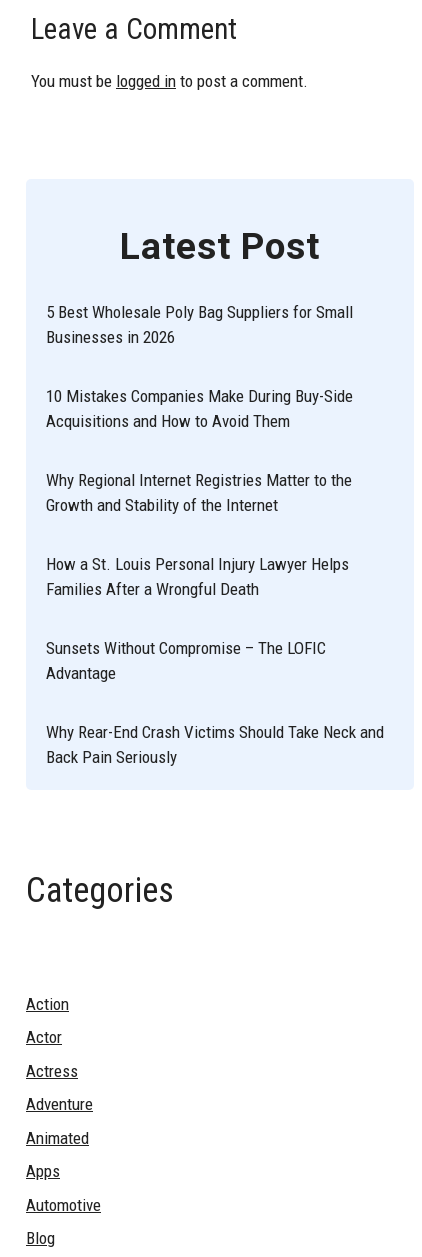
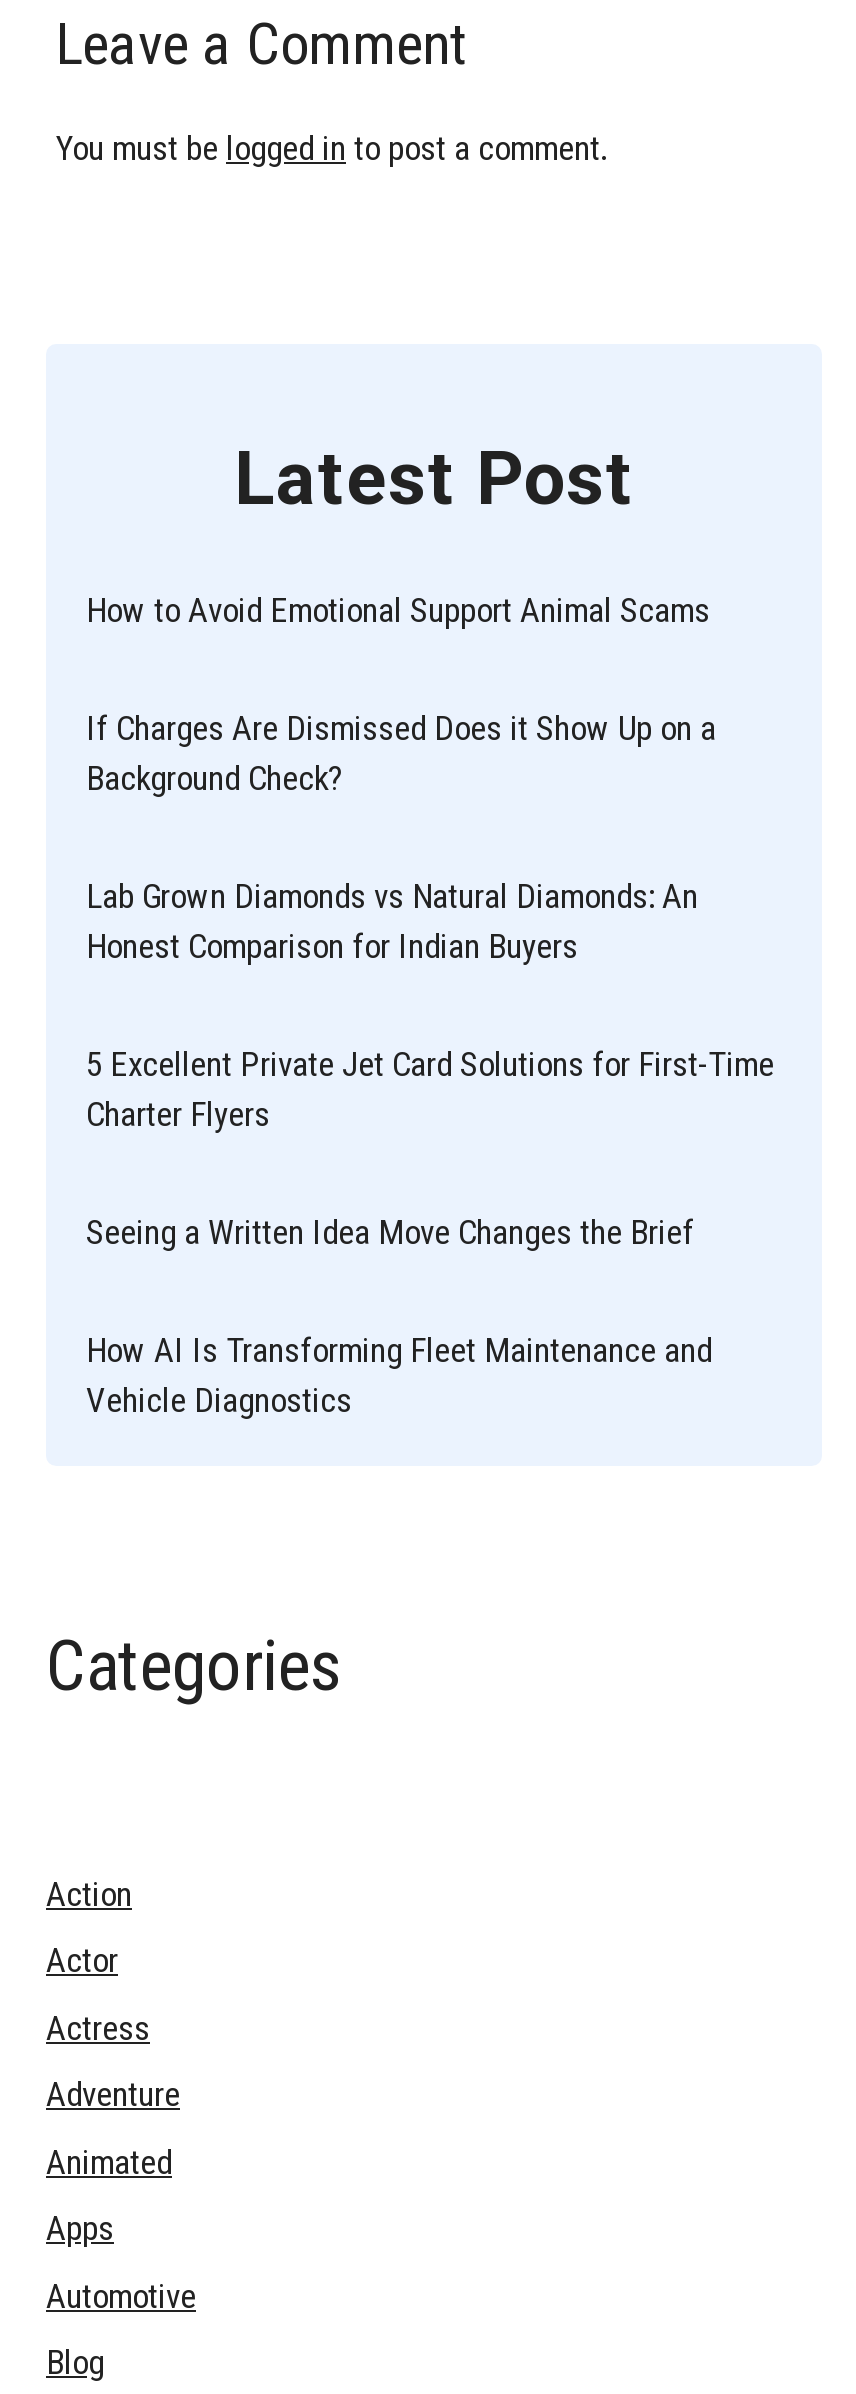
[46,302,353,347] 5 Best Wholesale Poly Bag Suppliers for Small | Businesses in 2026 -> [86,590,710,630] How to Avoid Emotional Support Animal Scams
[46,386,353,431] 10 Mistakes Companies Make During Buy-Side | Acquisitions and How to Avoid Them -> [86,708,716,798] If Charges Are Dismissed Does it Show Up on a | Background Check?
[46,470,352,515] Why Regional Internet Registries Matter to the | Growth and Stability of the Internet -> [86,876,698,966] Lab Grown Diamonds vs Natural Diamonds: An | Honest Comparison for Indian Buyers
[46,554,349,599] How a St. Louis Personal Injury Lawyer Helps | Families After a Wrongful Death -> [86,1044,774,1134] 5 Excellent Private Jet Card Solutions for First-Time | Charter Flyers
[46,638,326,683] Sunsets Without Compromise – The LOFIC | Advantage -> [86,1212,694,1252] Seeing a Written Idea Move Changes the Brief
[46,722,384,767] Why Rear-End Crash Victims Should Take Neck and | Back Pain Seriously -> [86,1330,712,1420] How AI Is Transforming Fleet Maintenance and | Vehicle Diagnostics

